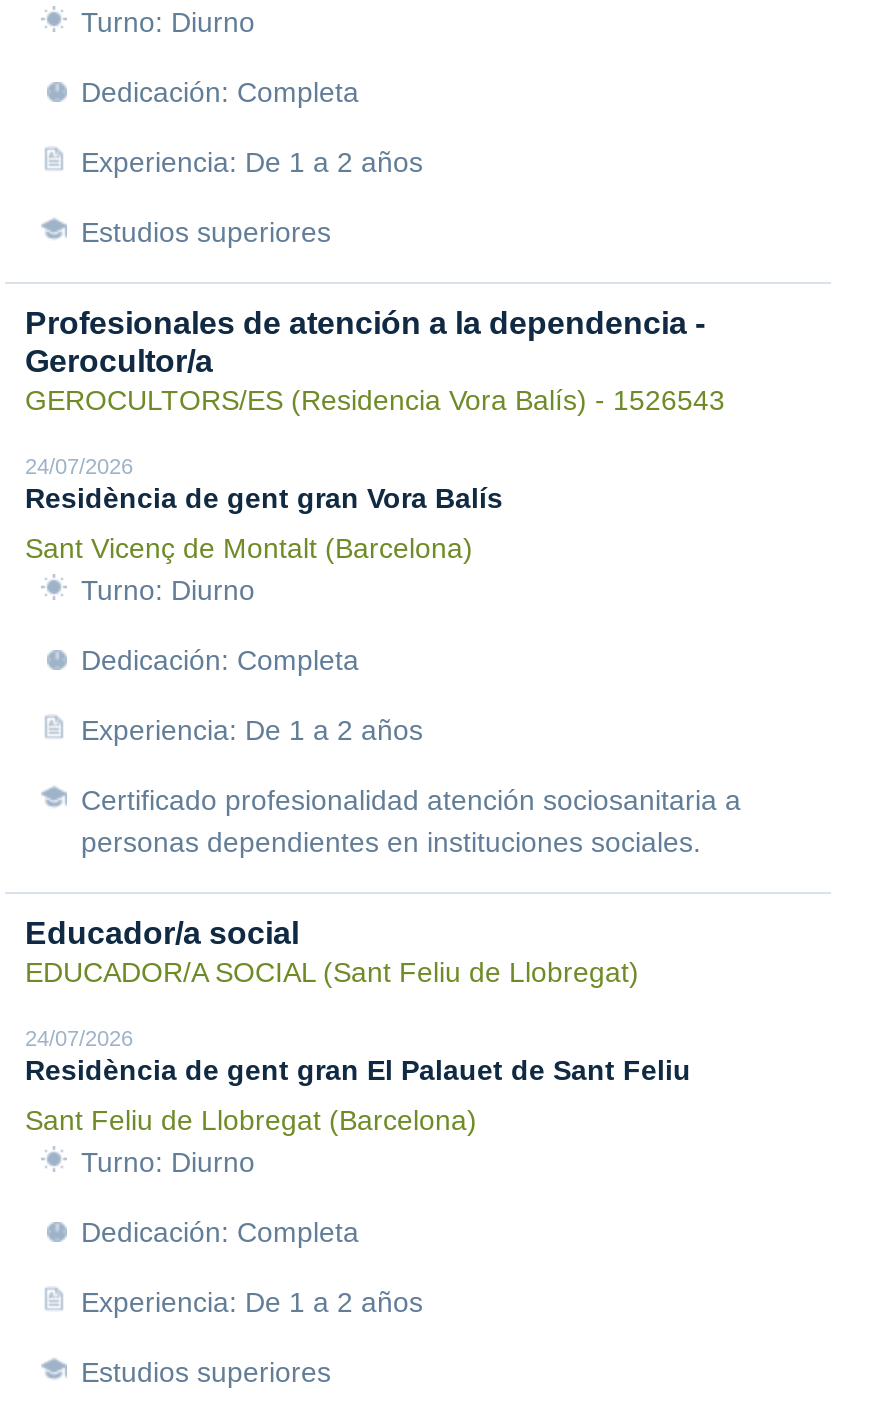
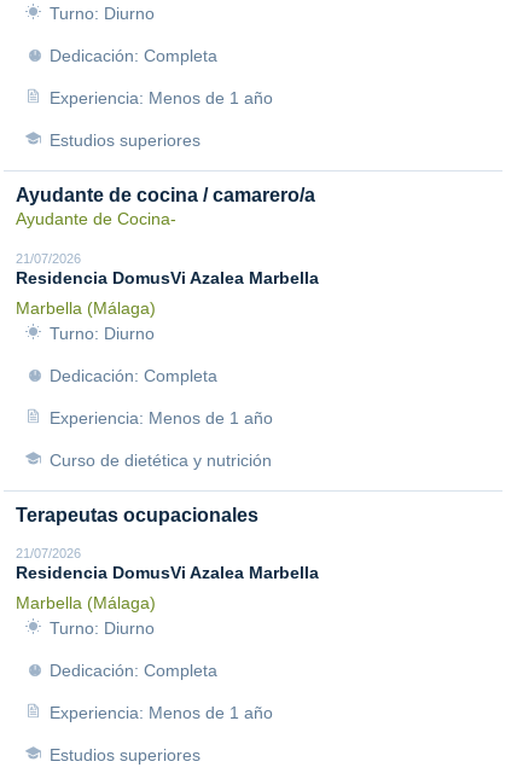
[81,146,423,178] Experiencia: De 1 a 2 años -> [50,88,273,107] Experiencia: Menos de 1 año
[25,306,725,416] Profesionales de atención a la dependencia - | Gerocultor/a | GEROCULTORS/ES (Residencia Vora Balís) - 1526543 -> [16,185,315,228] Ayudante de cocina / camarero/a | Ayudante de Cocina-
[25,454,503,514] 24/07/2026 | Residència de gent gran Vora Balís -> [16,251,319,287] 21/07/2026 | Residencia DomusVi Azalea Marbella
[25,532,473,564] Sant Vicenç de Montalt (Barcelona) -> [16,298,156,318] Marbella (Málaga)
[81,714,423,746] Experiencia: De 1 a 2 años -> [50,408,273,428] Experiencia: Menos de 1 año
[81,784,741,858] Certificado profesionalidad atención sociosanitaria a | personas dependientes en instituciones sociales. -> [50,450,272,470] Curso de dietética y nutrición
[25,916,639,988] Educador/a social | EDUCADOR/A SOCIAL (Sant Feliu de Llobregat) -> [16,505,258,525] Terapeutas ocupacionales
[25,1026,691,1086] 24/07/2026 | Residència de gent gran El Palauet de Sant Feliu -> [16,546,319,582] 21/07/2026 | Residencia DomusVi Azalea Marbella
[25,1104,477,1136] Sant Feliu de Llobregat (Barcelona) -> [16,593,156,612] Marbella (Málaga)
[81,1286,423,1318] Experiencia: De 1 a 2 años -> [50,703,273,722] Experiencia: Menos de 1 año

